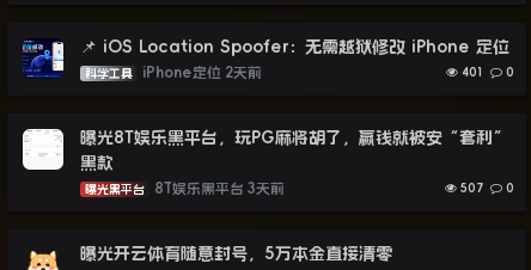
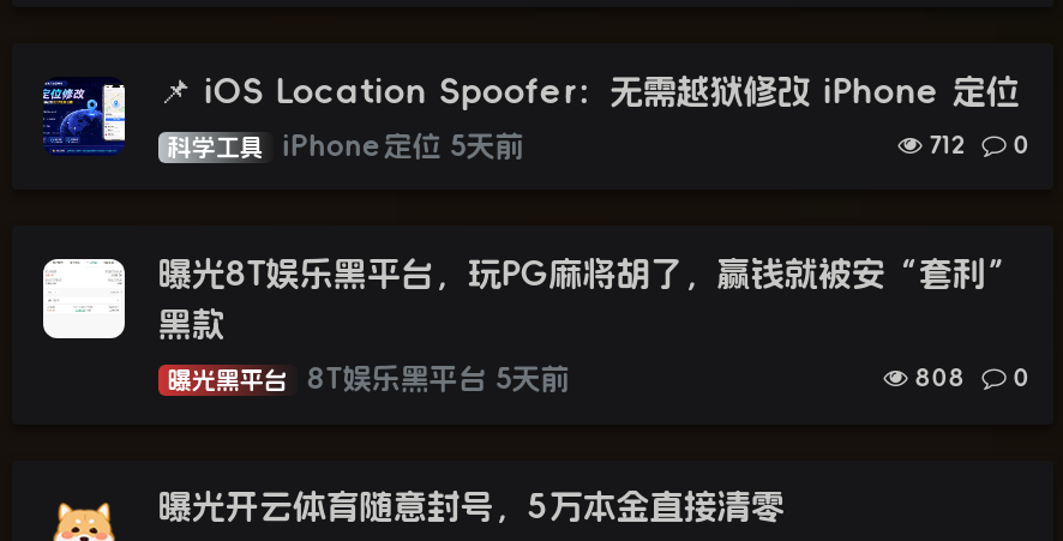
[142,66,262,80] iPhone定位 2天前 -> [283,131,524,160] iPhone定位 5天前
[458,66,514,79] 401 0 -> [922,131,1030,158] 712 0
[154,182,285,196] 8T娱乐黑平台 3天前 -> [307,364,570,393] 8T娱乐黑平台 5天前
[457,182,514,195] 507 0 -> [908,364,1030,390] 808 0

